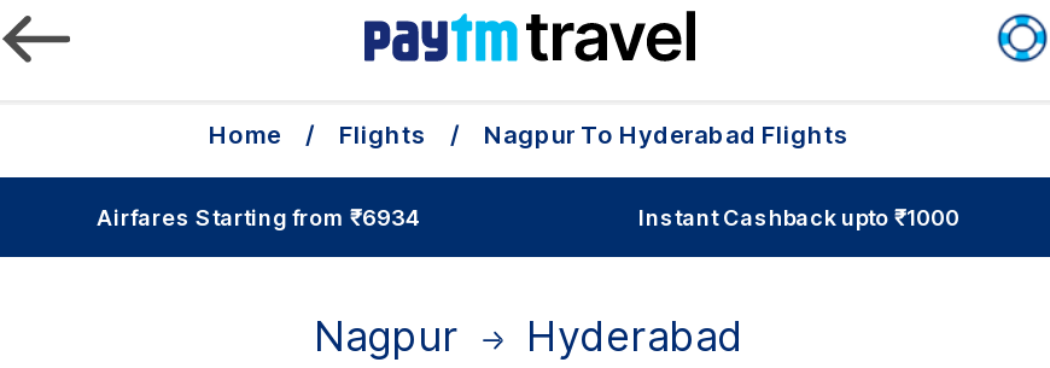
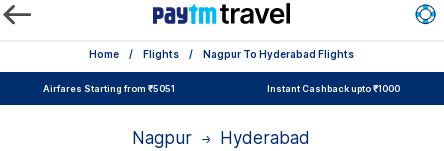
[97,204,420,230] Airfares Starting from ₹6934 -> [43,83,175,94] Airfares Starting from ₹5051

